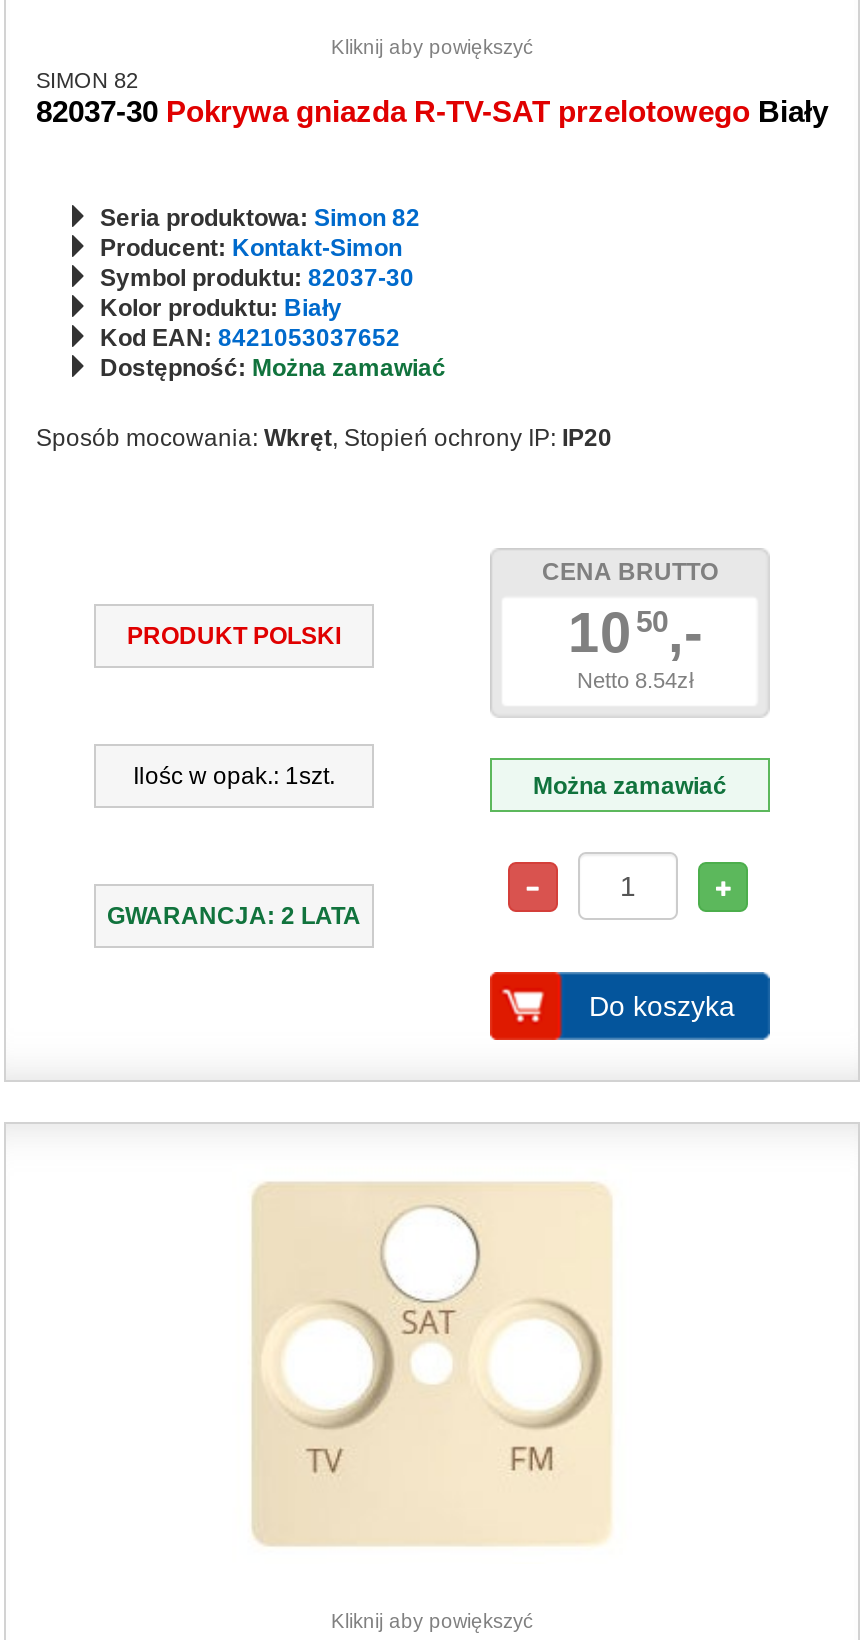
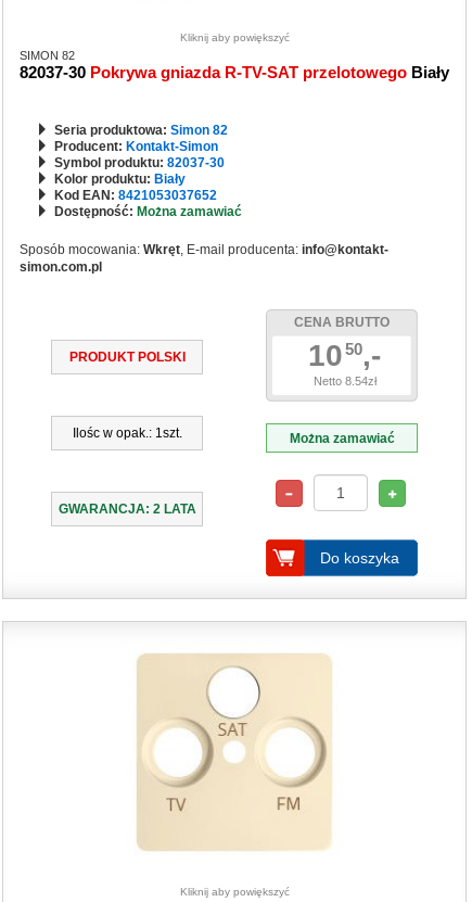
[36,424,612,452] Sposób mocowania: Wkręt, Stopień ochrony IP: IP20 -> [20,242,388,275] Sposób mocowania: Wkręt, E-mail producenta: info@kontakt- | simon.com.pl

